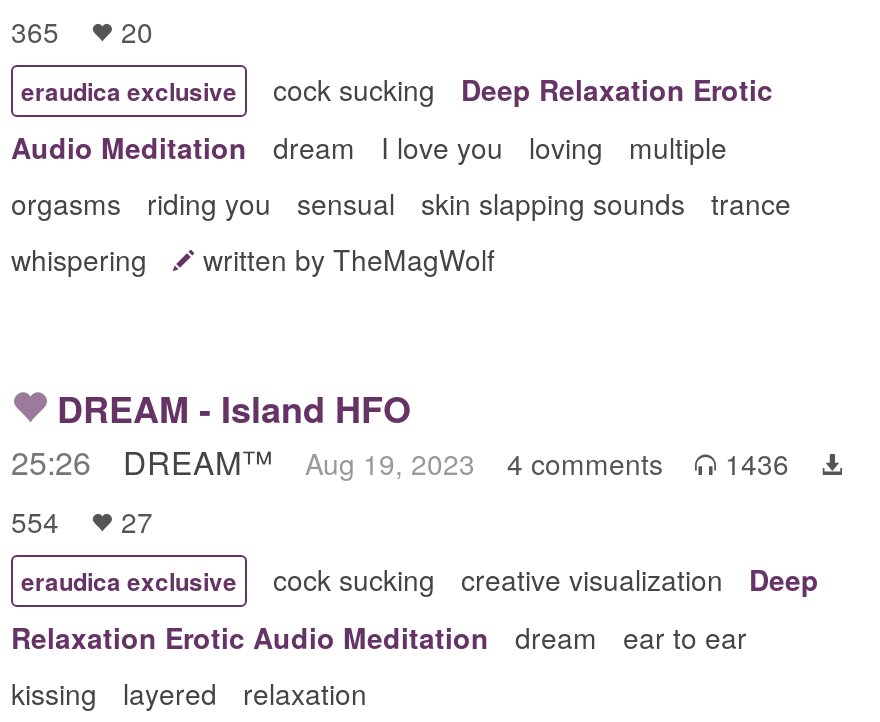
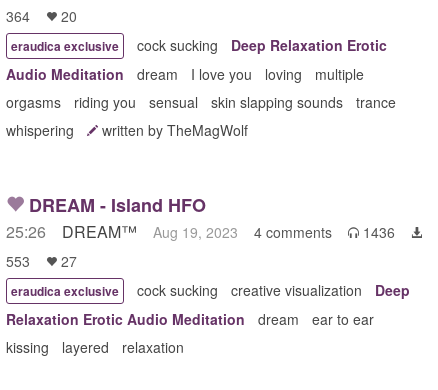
[11,10,59,50] 365 -> [6,6,30,26] 364
[11,500,59,540] 554 -> [6,251,30,271] 553

